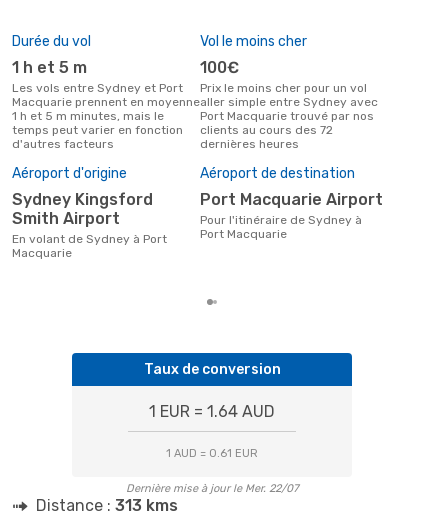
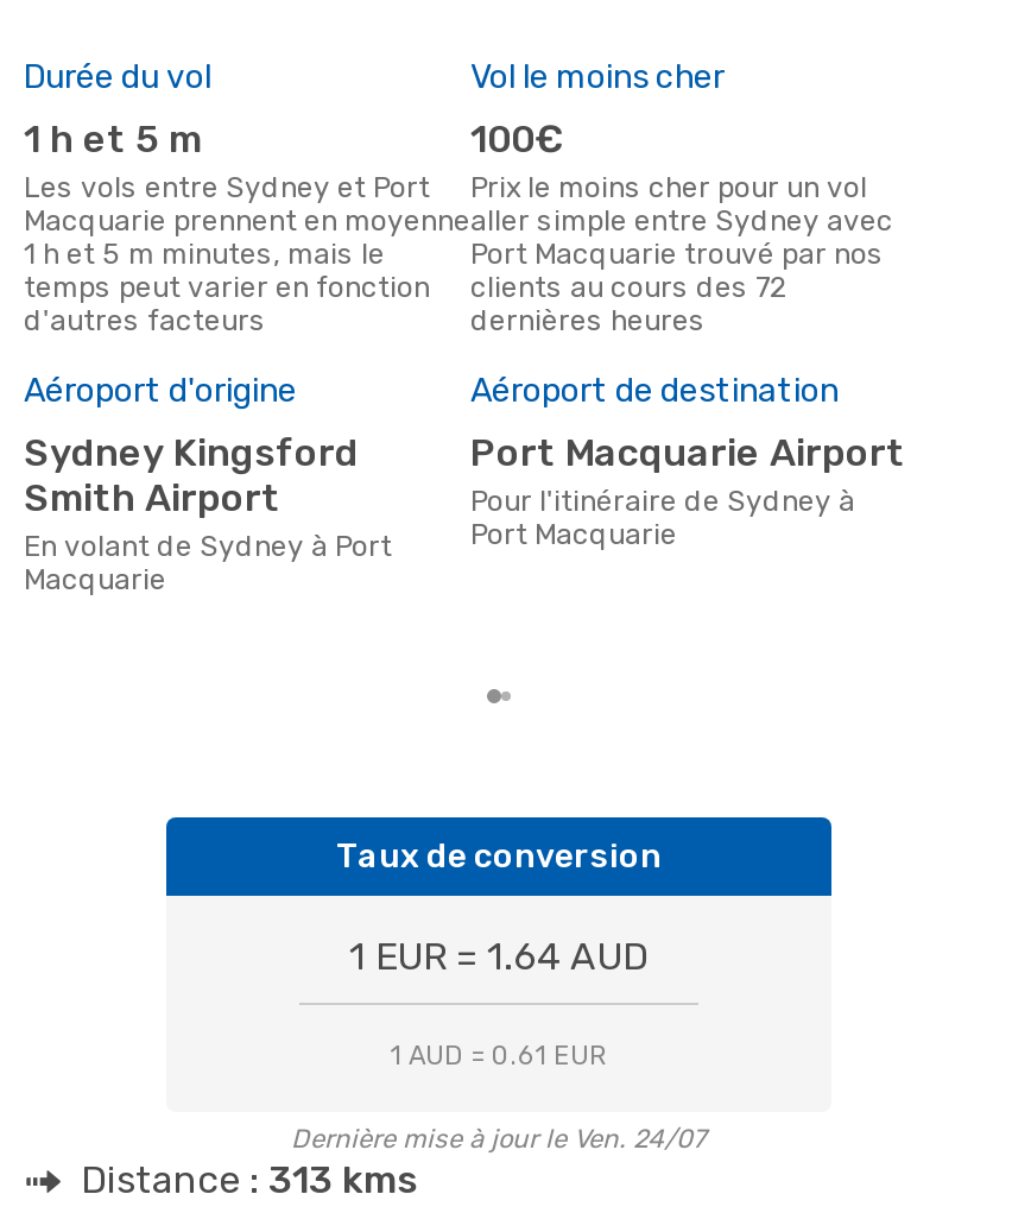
[125,482,298,495] Dernière mise à jour le Mer. 22/07 -> [291,1123,707,1154] Dernière mise à jour le Ven. 24/07

